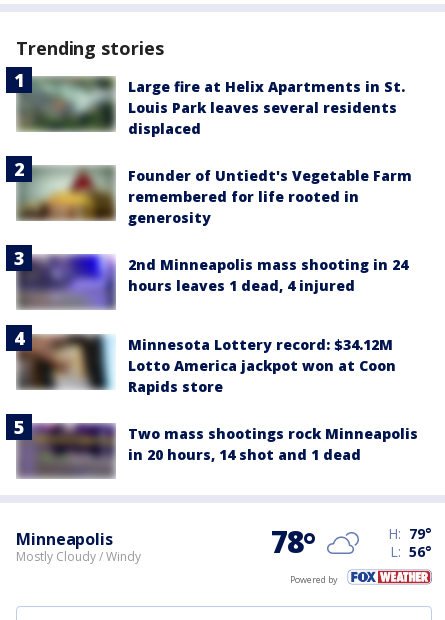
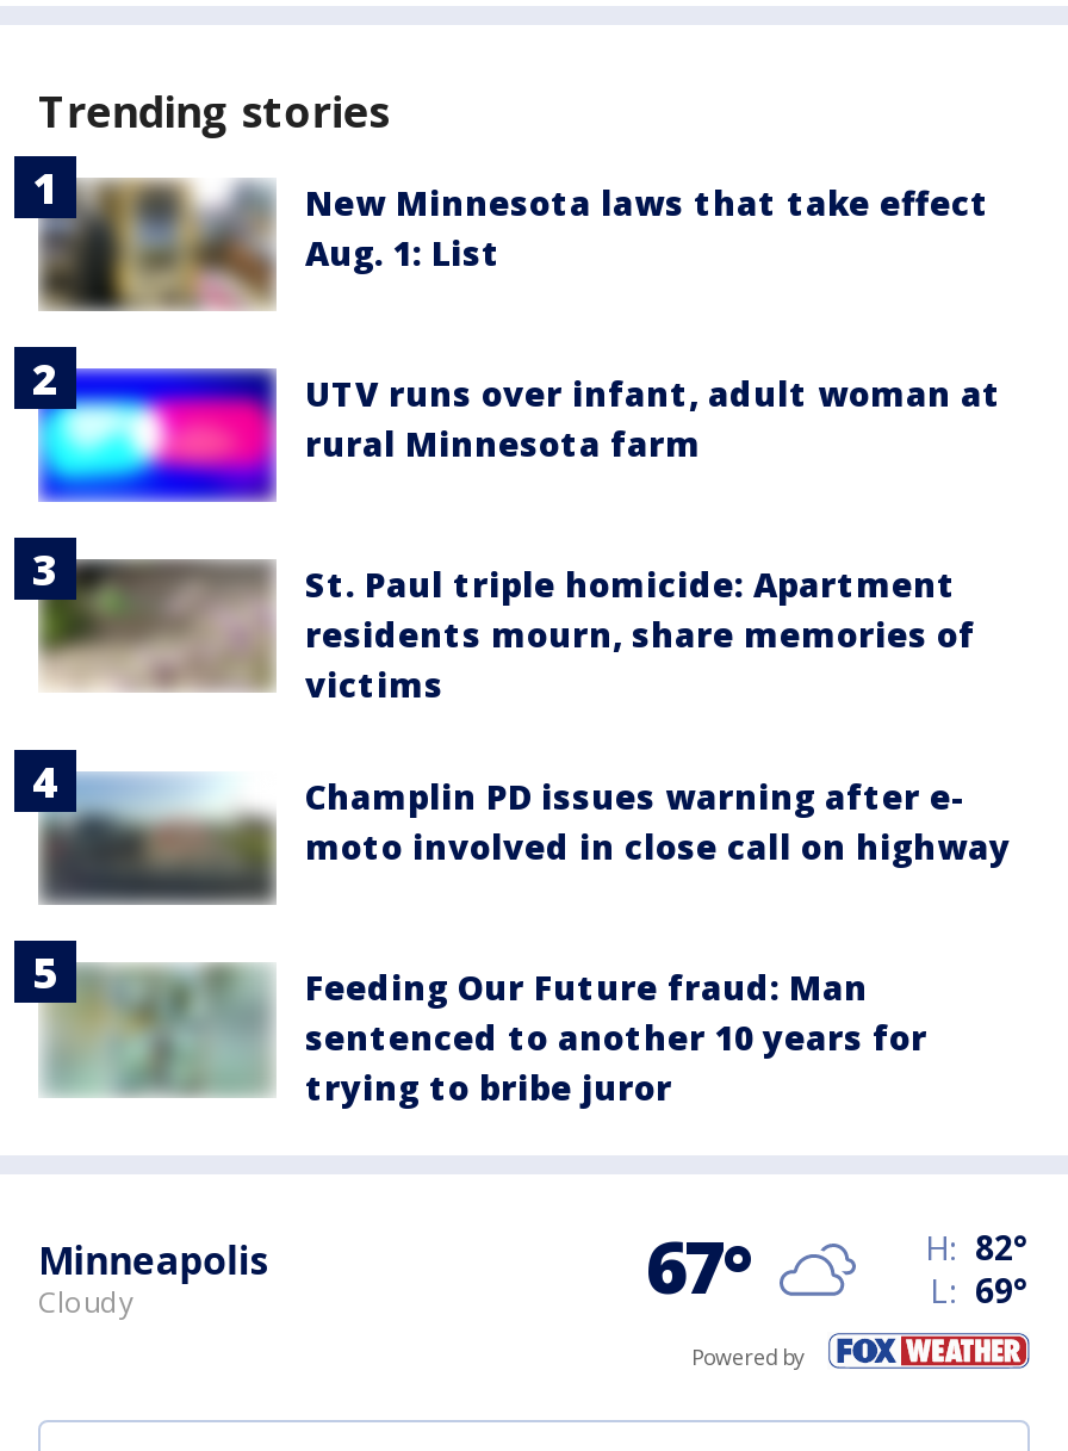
[8,67,405,138] [image] | Large fire at Helix Apartments in St. | Louis Park leaves several residents | displaced -> [19,176,989,310] [image] | New Minnesota laws that take effect | Aug. 1: List
[8,165,412,227] [image] | Founder of Untiedt's Vegetable Farm | remembered for life rooted in | generosity -> [19,367,1001,503] [image] | UTV runs over infant, adult woman at | rural Minnesota farm
[5,236,408,311] [image] | 2nd Minneapolis mass shooting in 24 | hours leaves 1 dead, 4 injured -> [12,534,975,713] [image] | St. Paul triple homicide: Apartment | residents mourn, share memories of | victims
[17,333,396,396] [image] | Minnesota Lottery record: $34.12M | Lotto America jackpot won at Coon | Rapids store -> [38,770,1011,904] [image] | Champlin PD issues warning after e- | moto involved in close call on highway
[5,405,418,479] [image] | Two mass shootings rock Minneapolis | in 20 hours, 14 shot and 1 dead -> [12,937,927,1114] [image] | Feeding Our Future fraud: Man | sentenced to another 10 years for | trying to bribe juror
[16,521,432,565] Mostly Cloudy / Windy | 78° | H: 79° | L: 56° -> [38,1218,1030,1323] Cloudy | 67° | H: 82° | L: 69°

